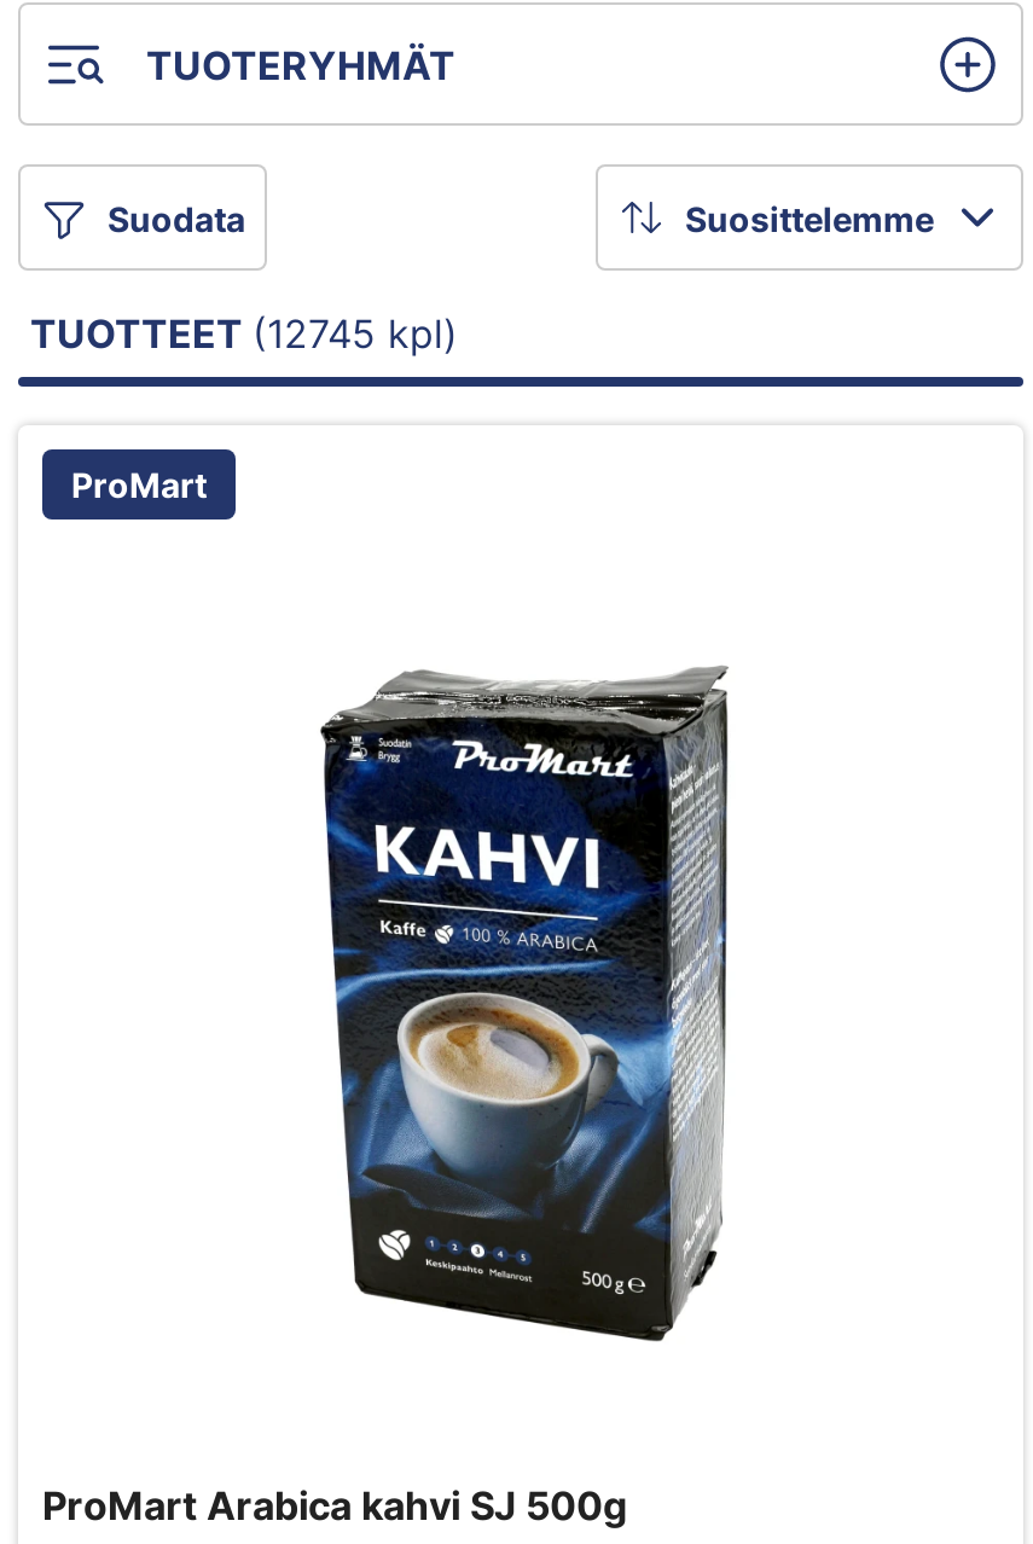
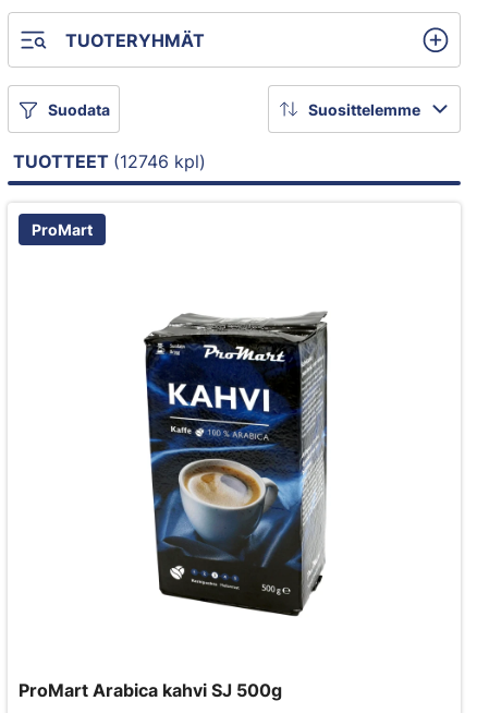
[30,310,458,359] TUOTTEET (12745 kpl) -> [13,151,206,173] TUOTTEET (12746 kpl)

